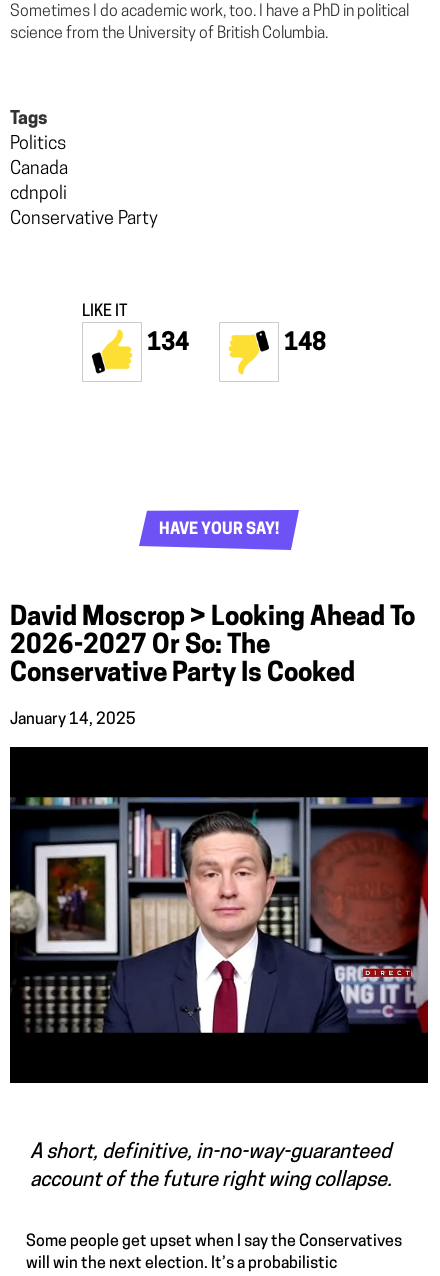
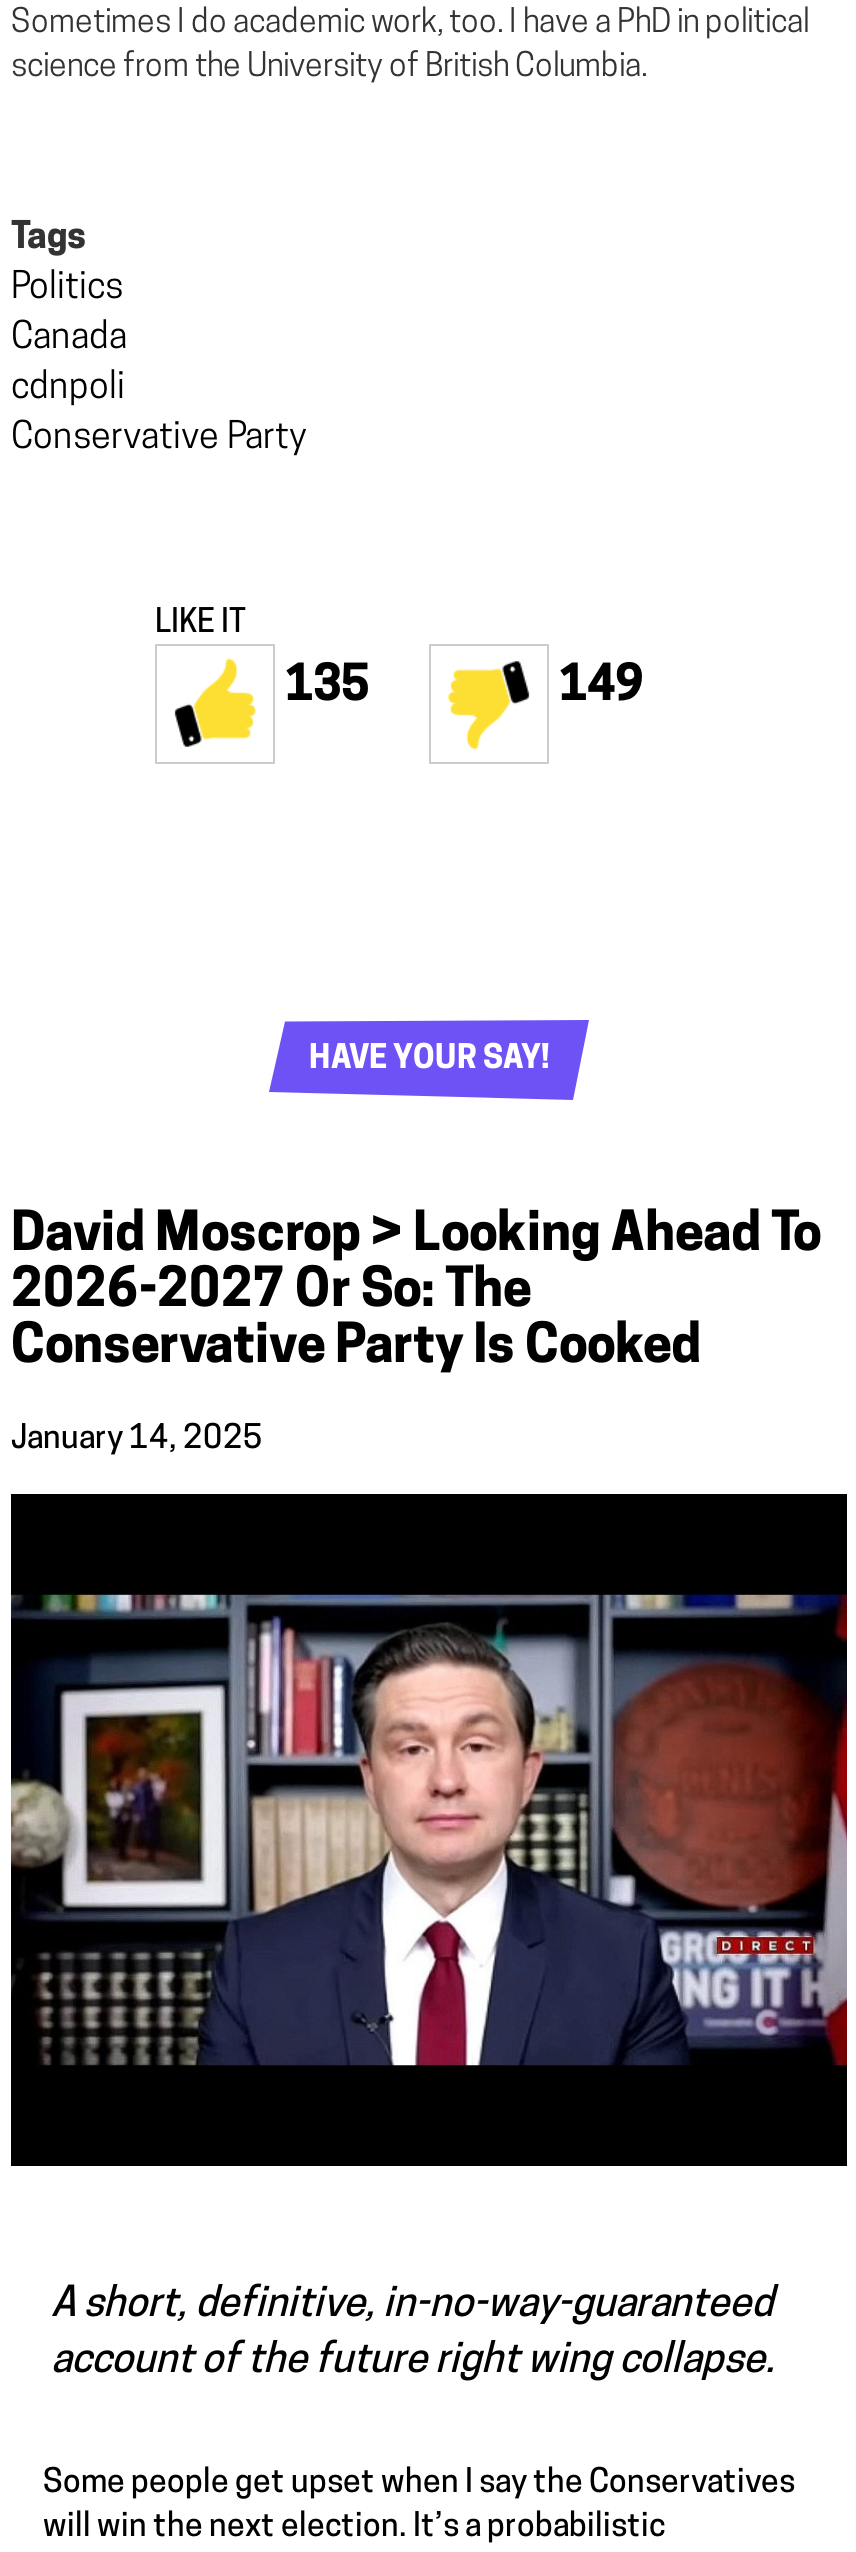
[147,332,189,356] 134 -> [285,664,369,712] 135
[284,332,326,356] 148 -> [559,664,643,712] 149

